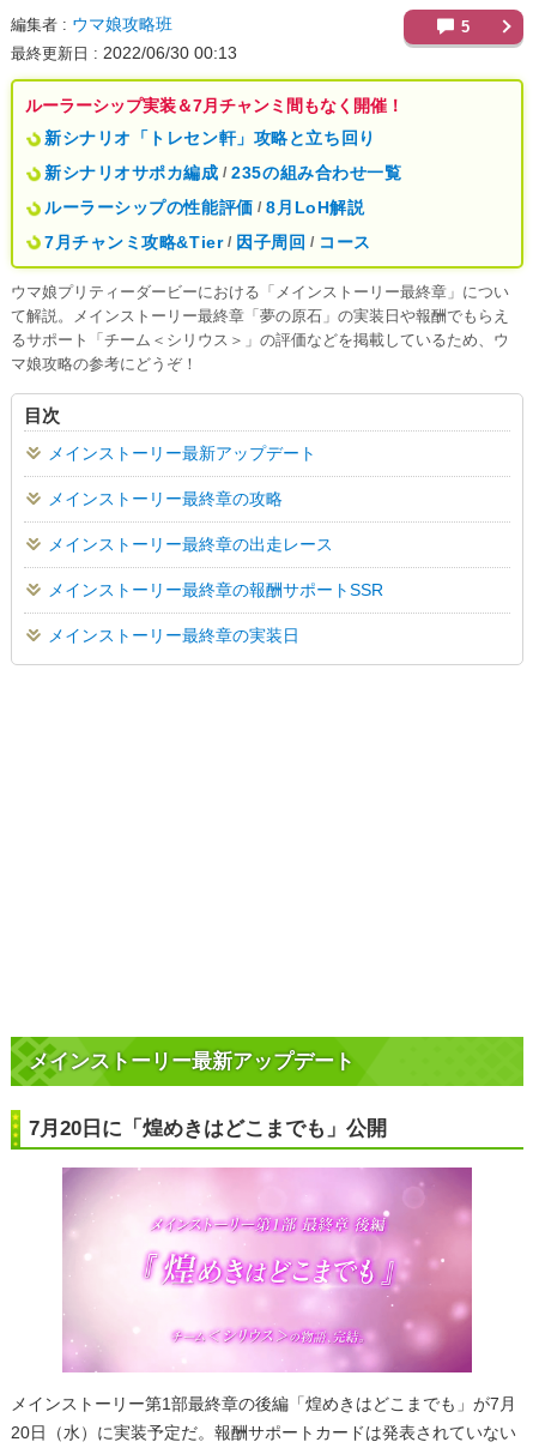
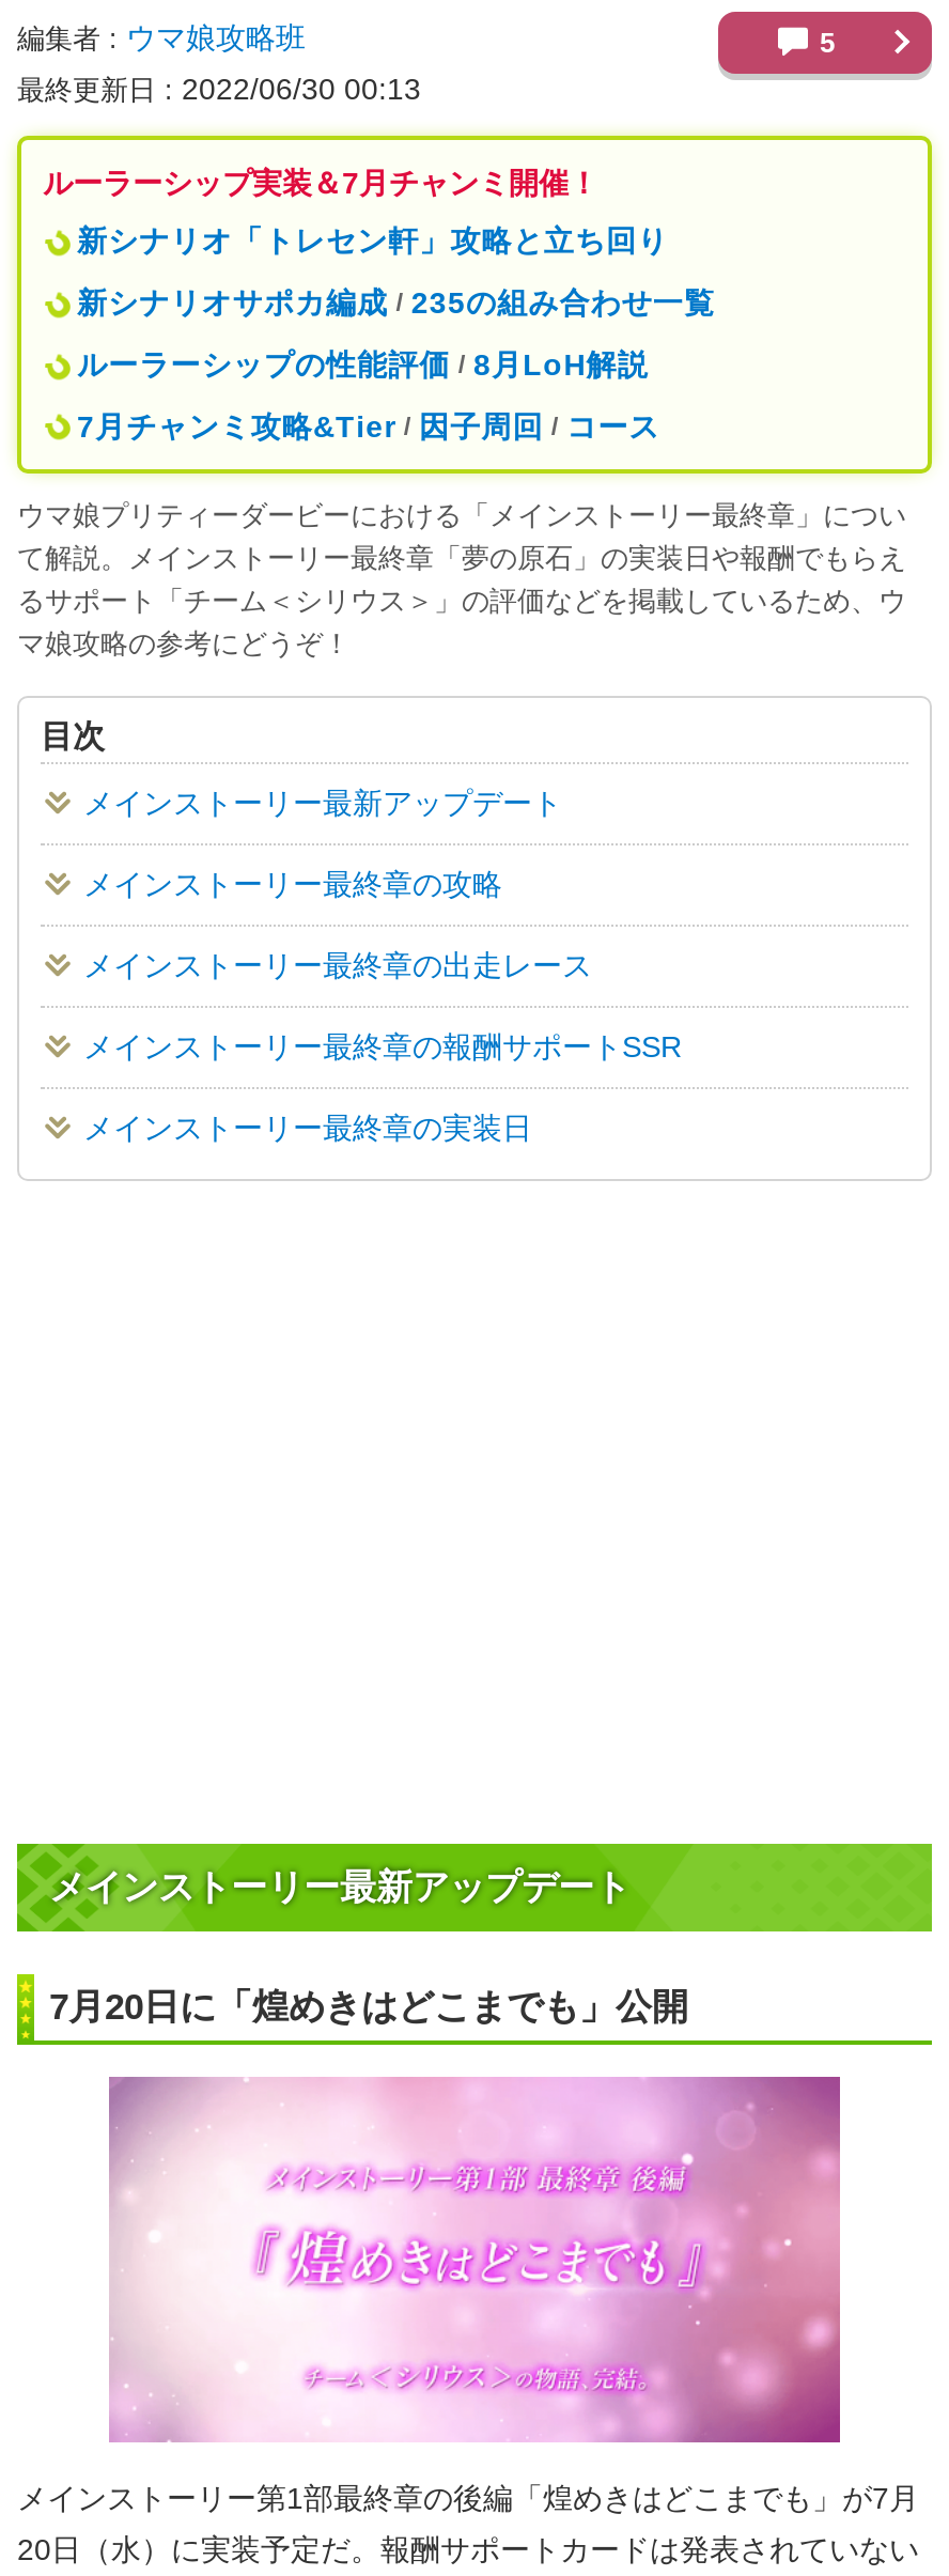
[25,96,404,115] ルーラーシップ実装＆7月チャンミ間もなく開催！ -> [43,165,598,199] ルーラーシップ実装＆7月チャンミ開催！

